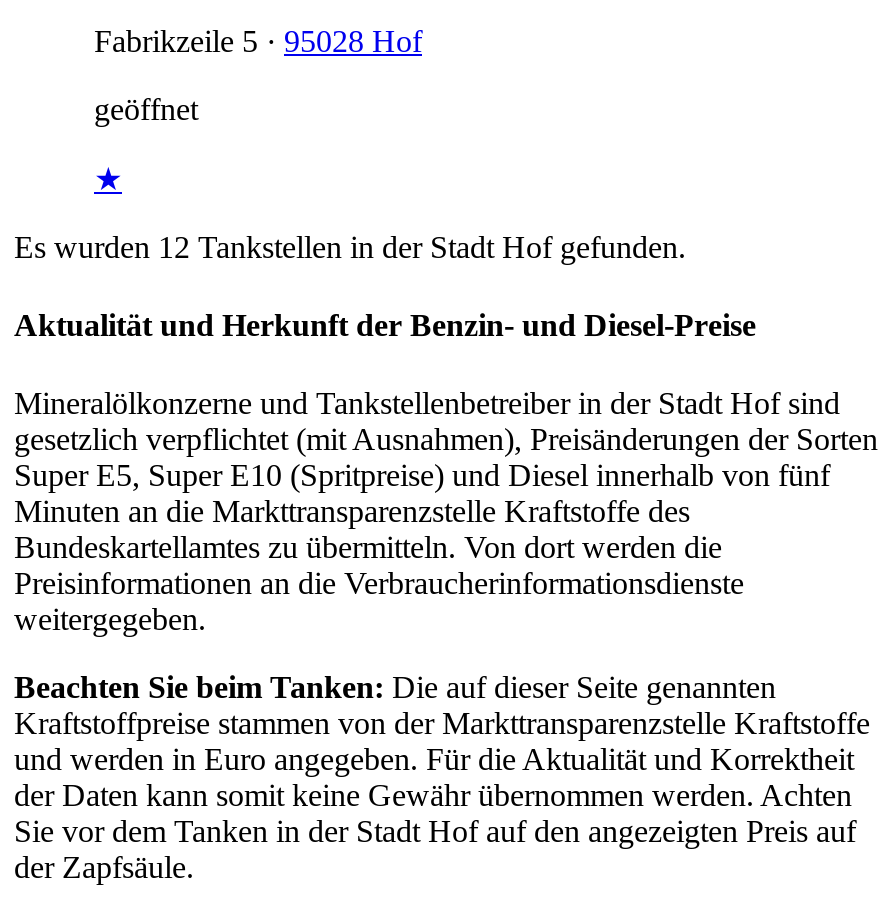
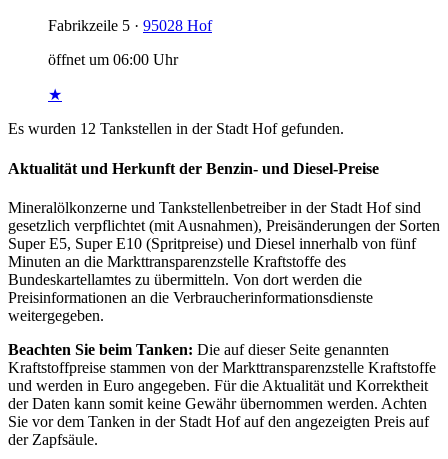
[94,92,198,126] geöffnet -> [48,51,178,68] öffnet um 06:00 Uhr

